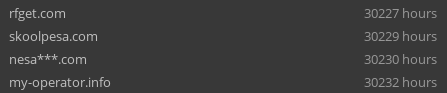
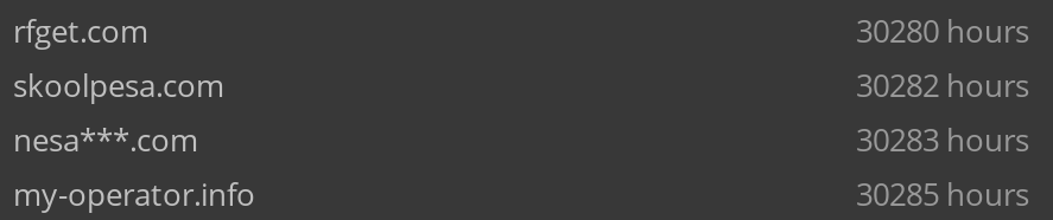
[364,4,437,22] 30227 hours -> [856,9,1029,51] 30280 hours
[364,27,437,45] 30229 hours -> [856,63,1029,106] 30282 hours
[364,50,437,68] 30230 hours -> [856,117,1029,160] 30283 hours
[364,73,437,91] 30232 hours -> [856,172,1029,214] 30285 hours

